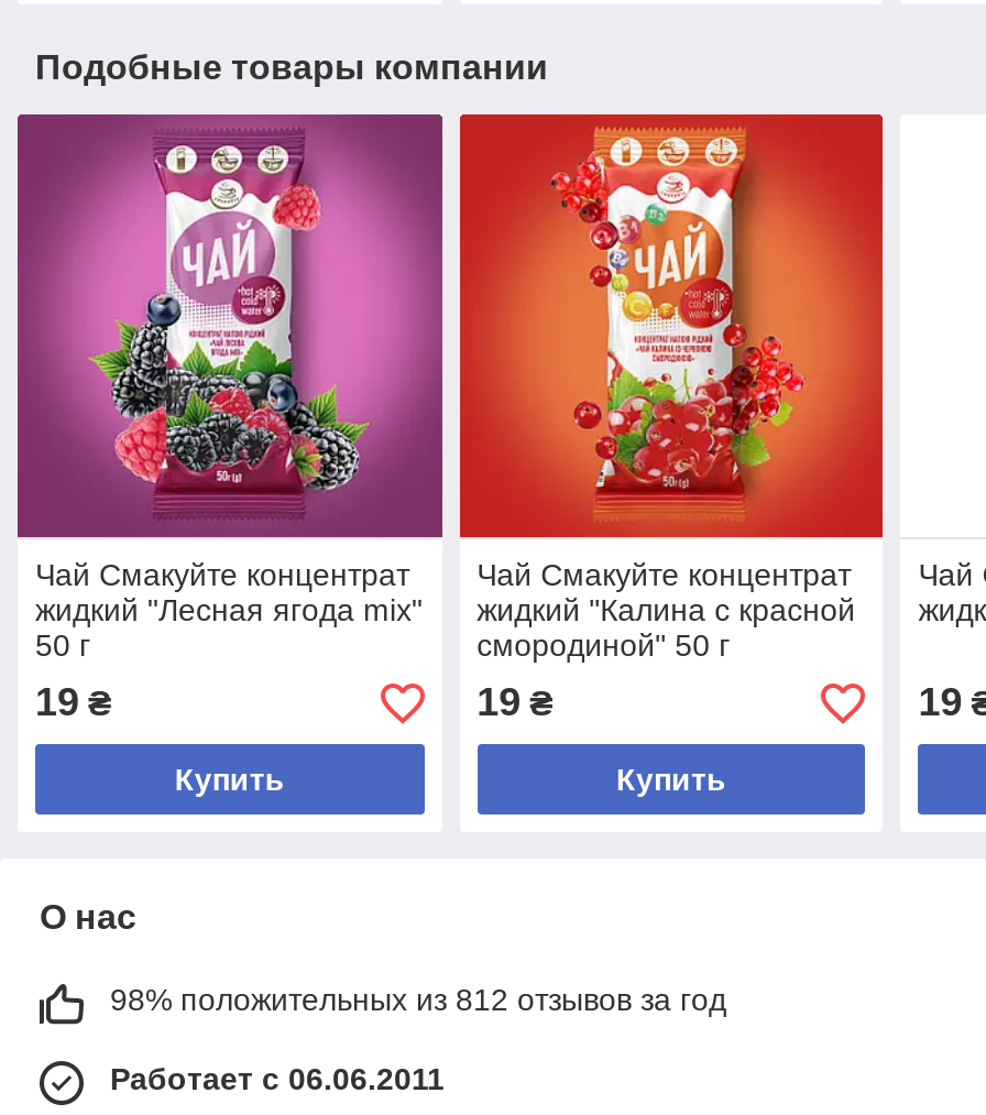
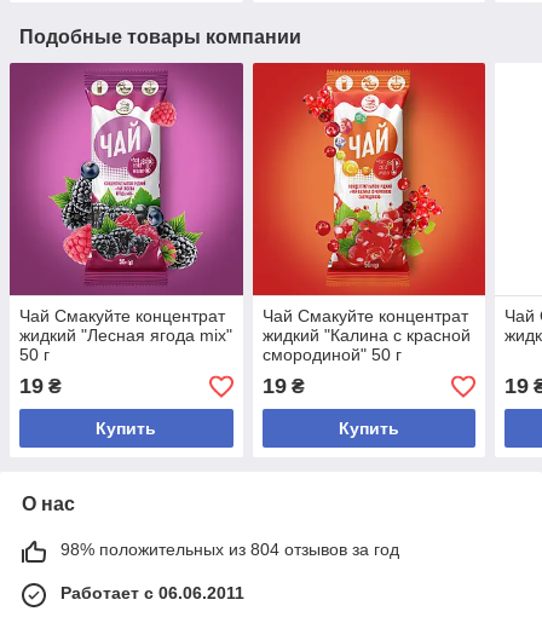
[110,983,726,1018] 98% положительных из 812 отзывов за год -> [60,540,399,560] 98% положительных из 804 отзывов за год

